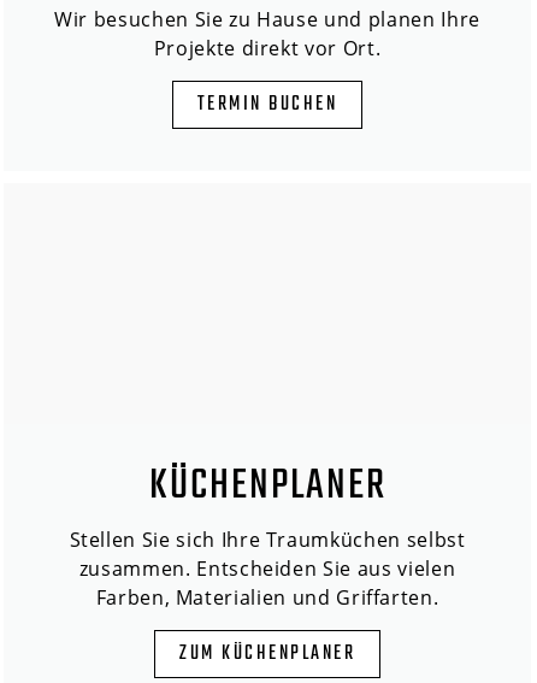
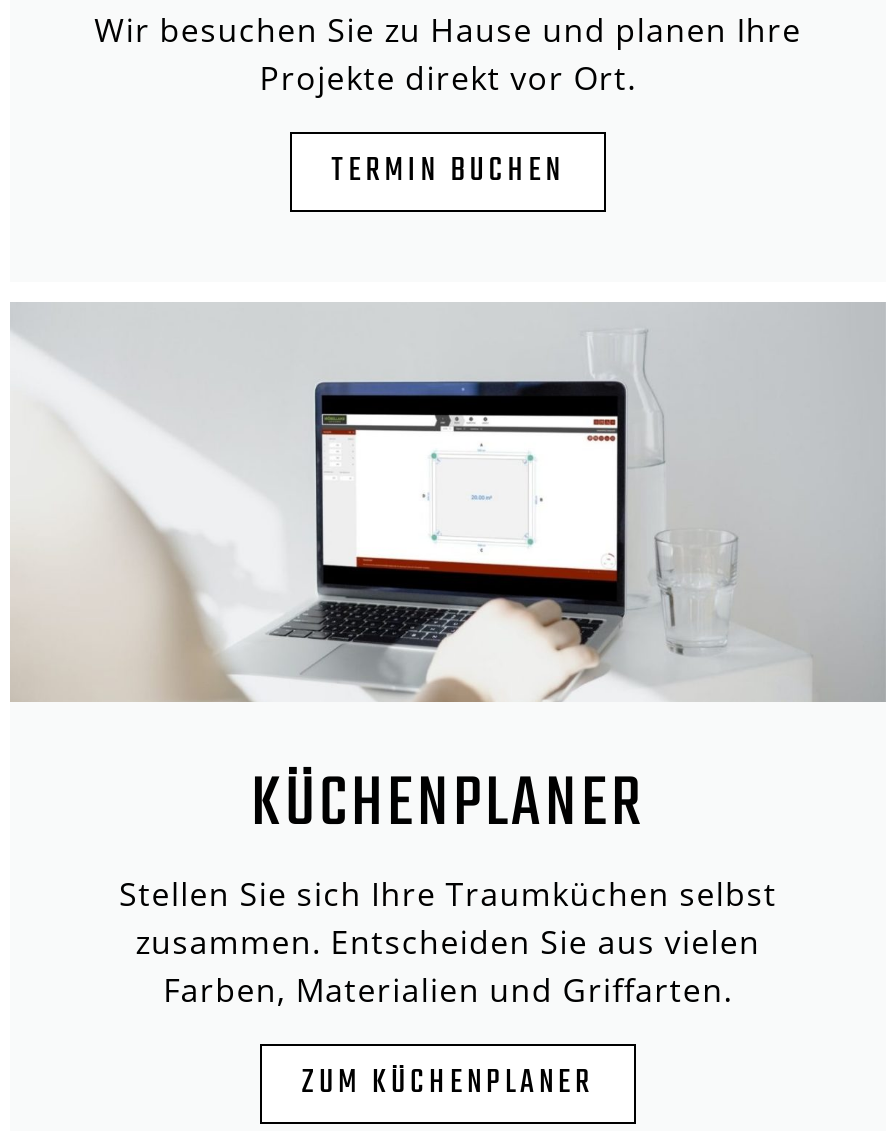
none -> [10,303,886,703] [image]

